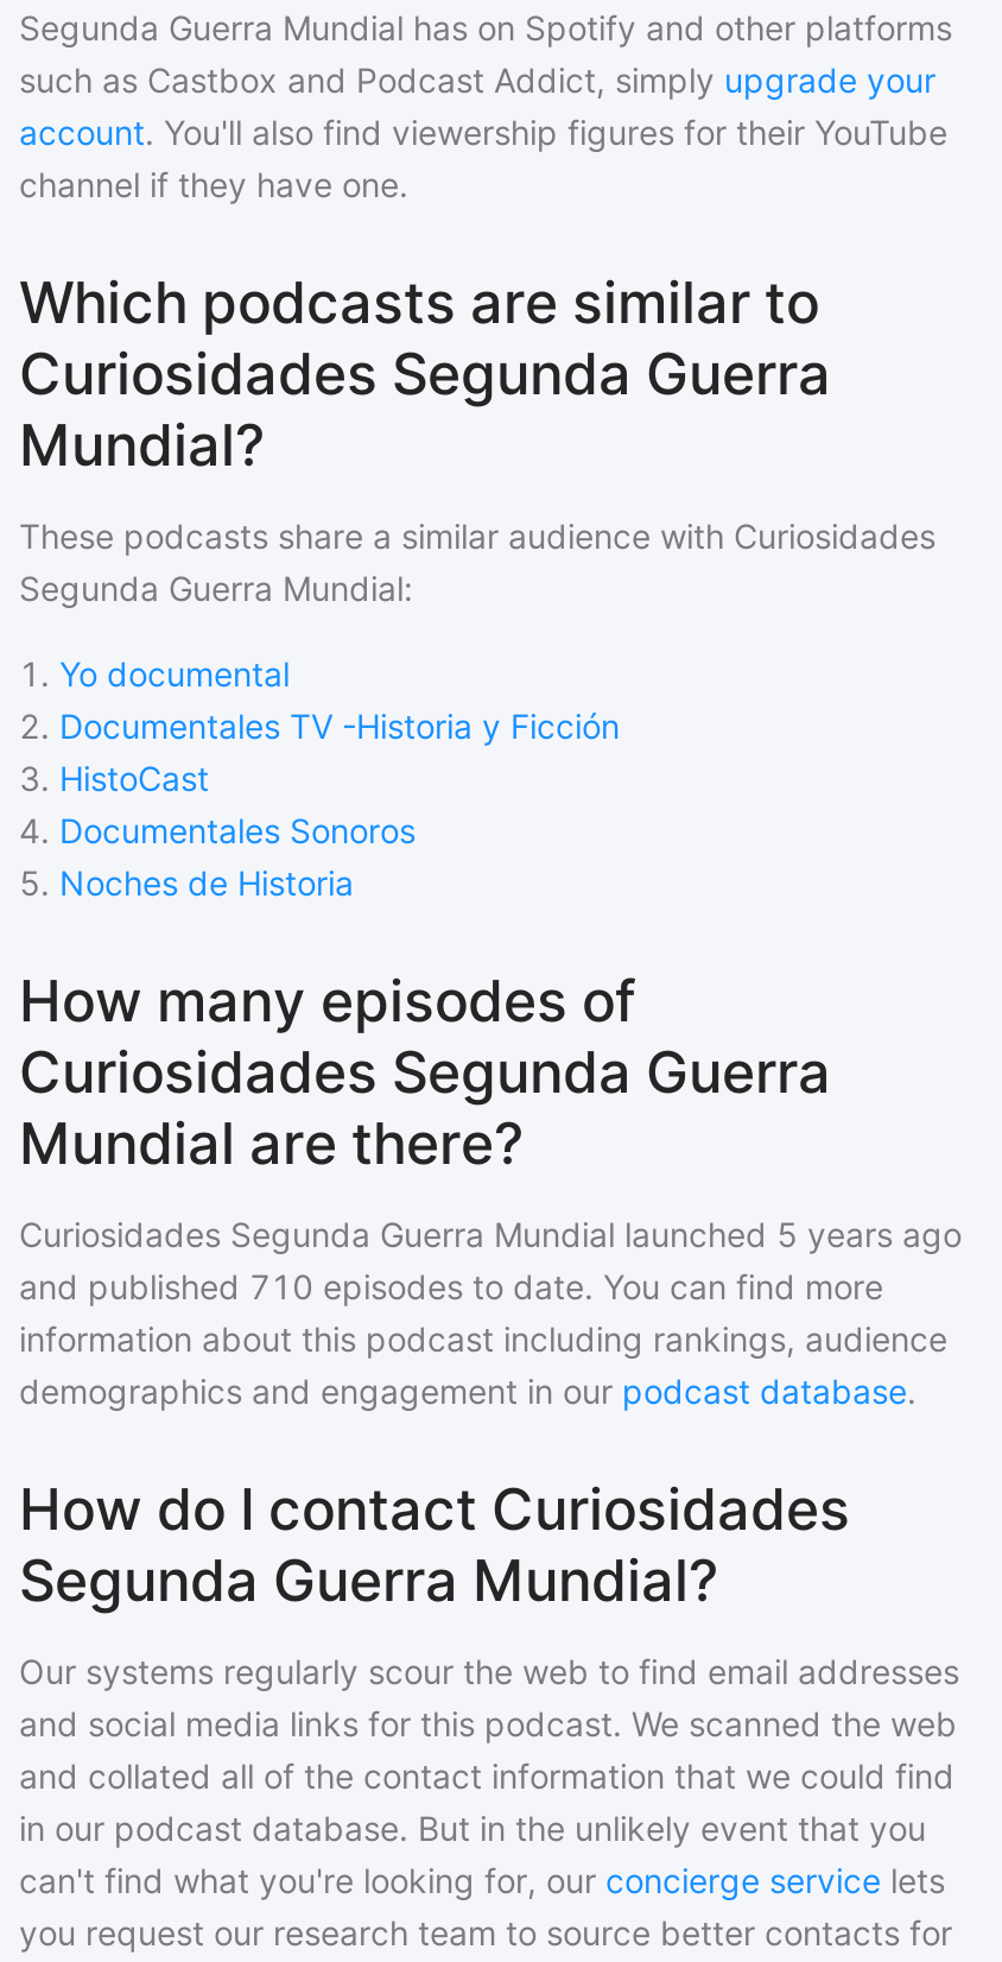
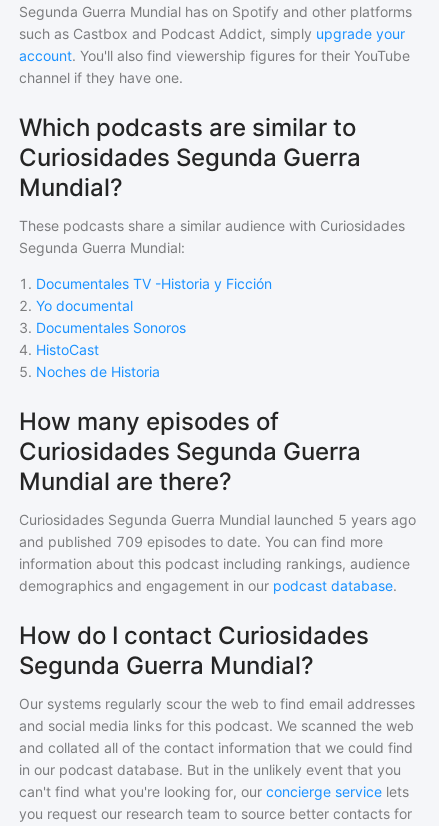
[19,653,620,850] 1. Yo documental | 2. Documentales TV -Historia y Ficción | 3. HistoCast | 4. Documentales Sonoros -> [19,275,272,358] 1. Documentales TV -Historia y Ficción | 2. Yo documental | 3. Documentales Sonoros | 4. HistoCast
[19,1266,883,1306] and published 710 episodes to date. You can find more -> [19,533,383,550] and published 709 episodes to date. You can find more

